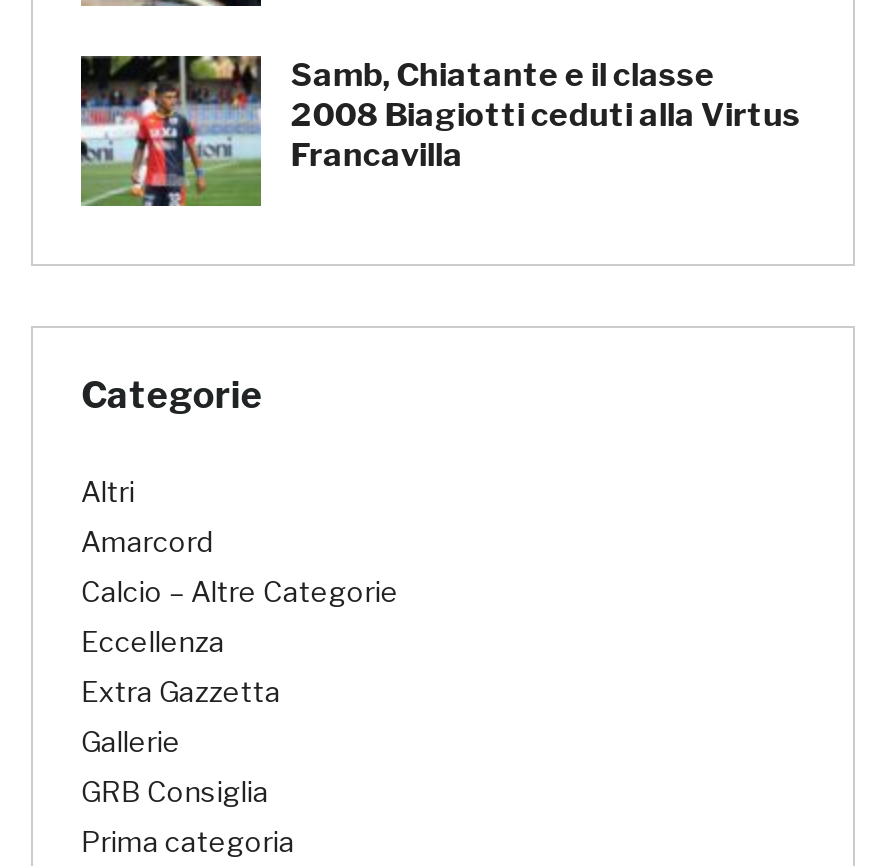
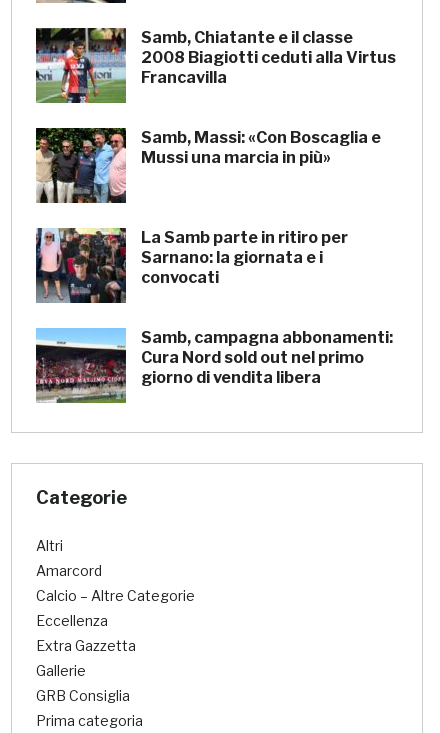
none -> [35,127,381,204] [image] | Samb, Massi: «Con Boscaglia e | Mussi una marcia in più»
none -> [35,227,393,386] [image] | La Samb parte in ritiro per | Sarnano: la giornata e i | convocati | Samb, campagna abbonamenti: | Cura Nord sold out nel primo | giorno di vendita libera
none -> [35,327,126,404] [image]

